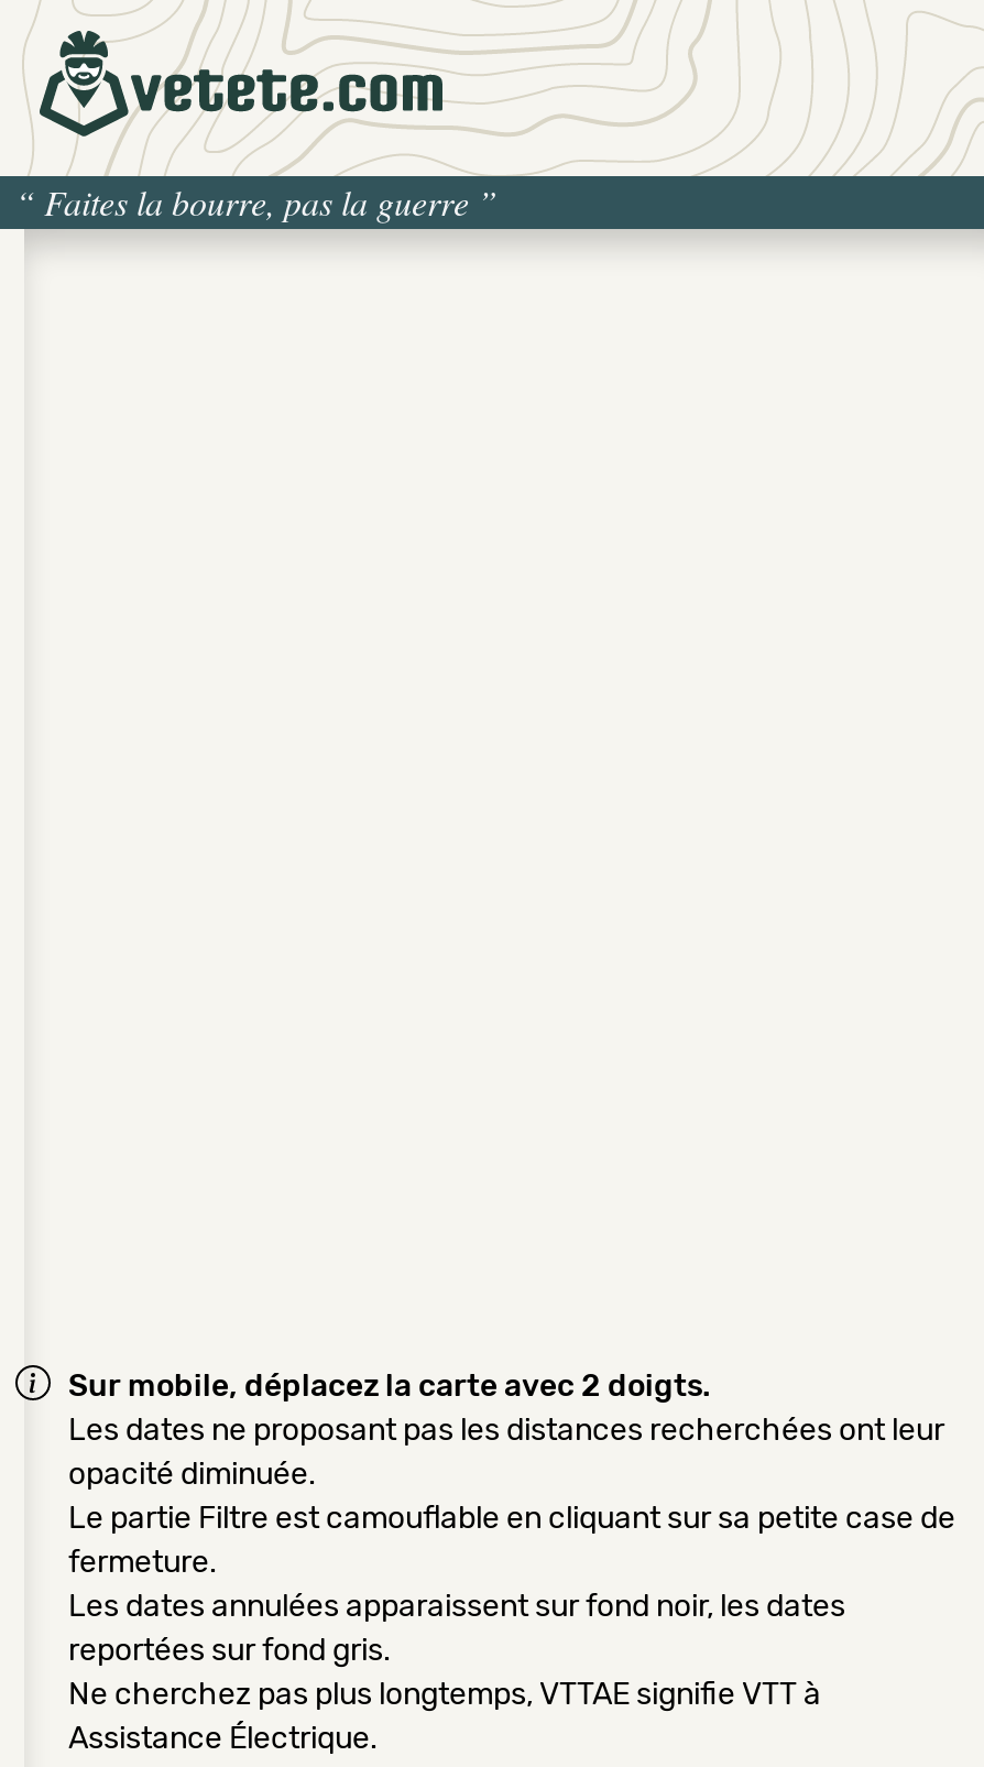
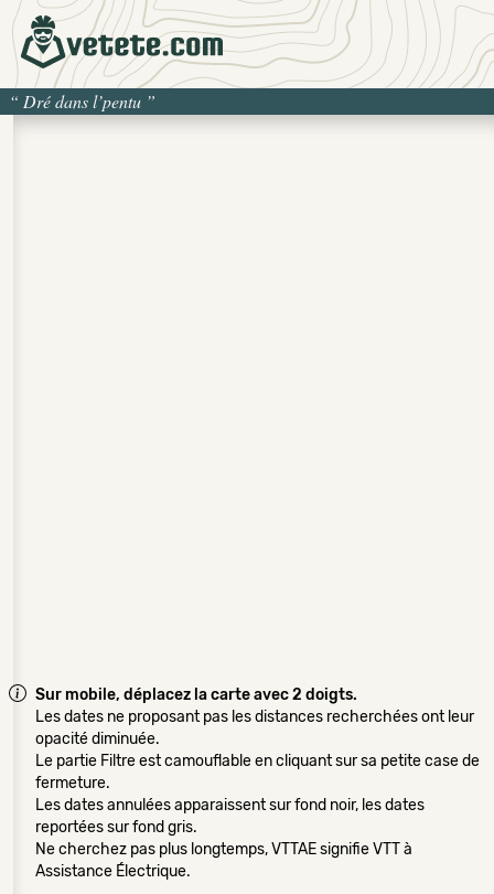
[15,178,498,225] “Faites la bourre, pas la guerre” -> [9,89,155,113] “Dré dans l’pentu”

